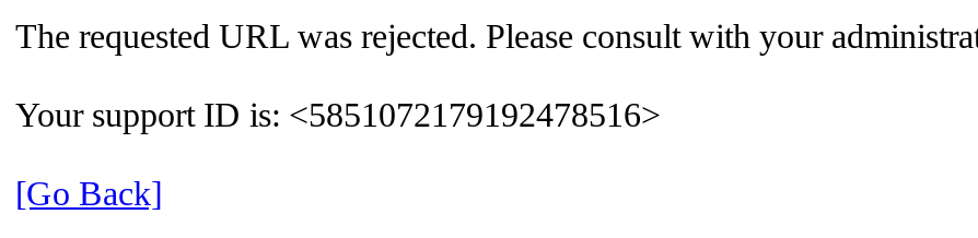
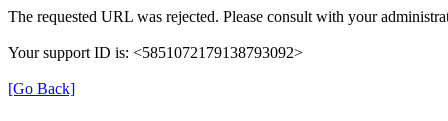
[15,96,661,133] Your support ID is: <5851072179192478516> -> [8,44,303,61] Your support ID is: <5851072179138793092>

